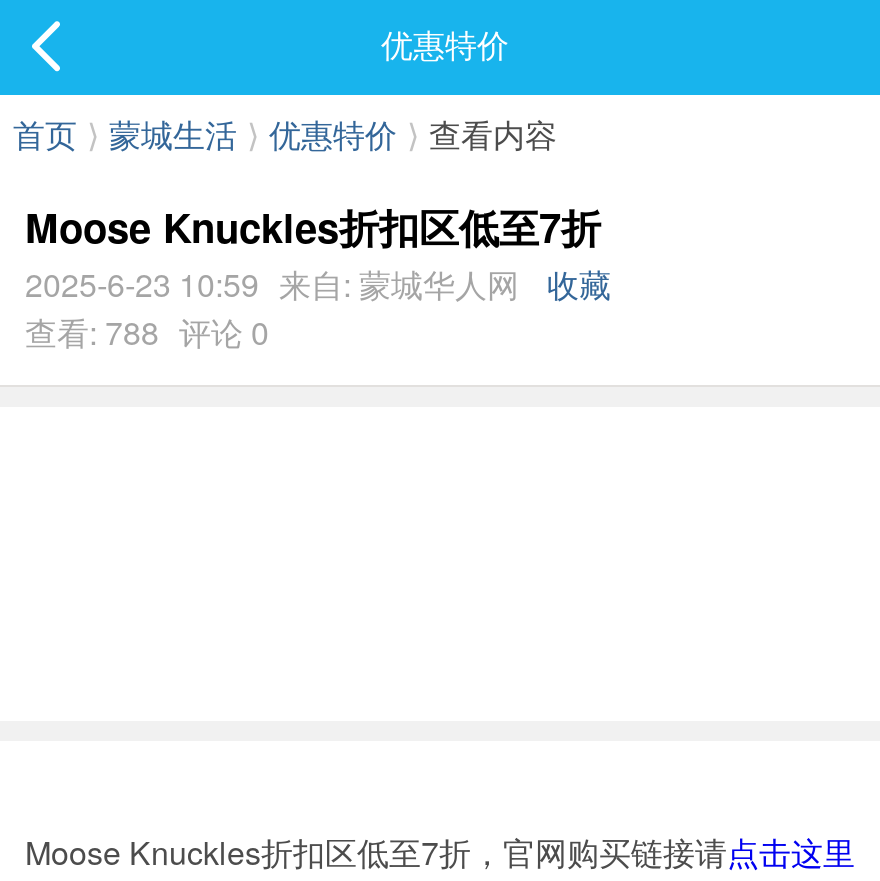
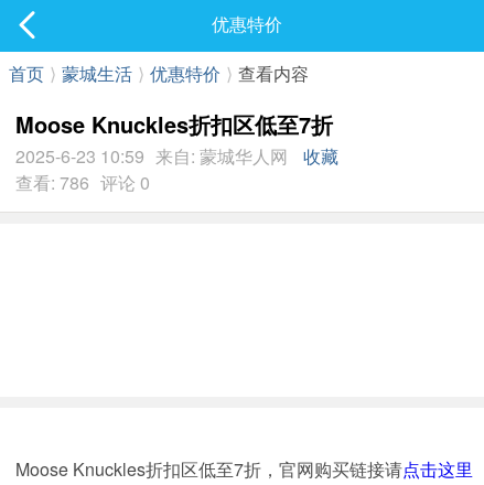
[25,309,269,355] 查看: 788 评论 0 -> [15,170,150,195] 查看: 786 评论 0

